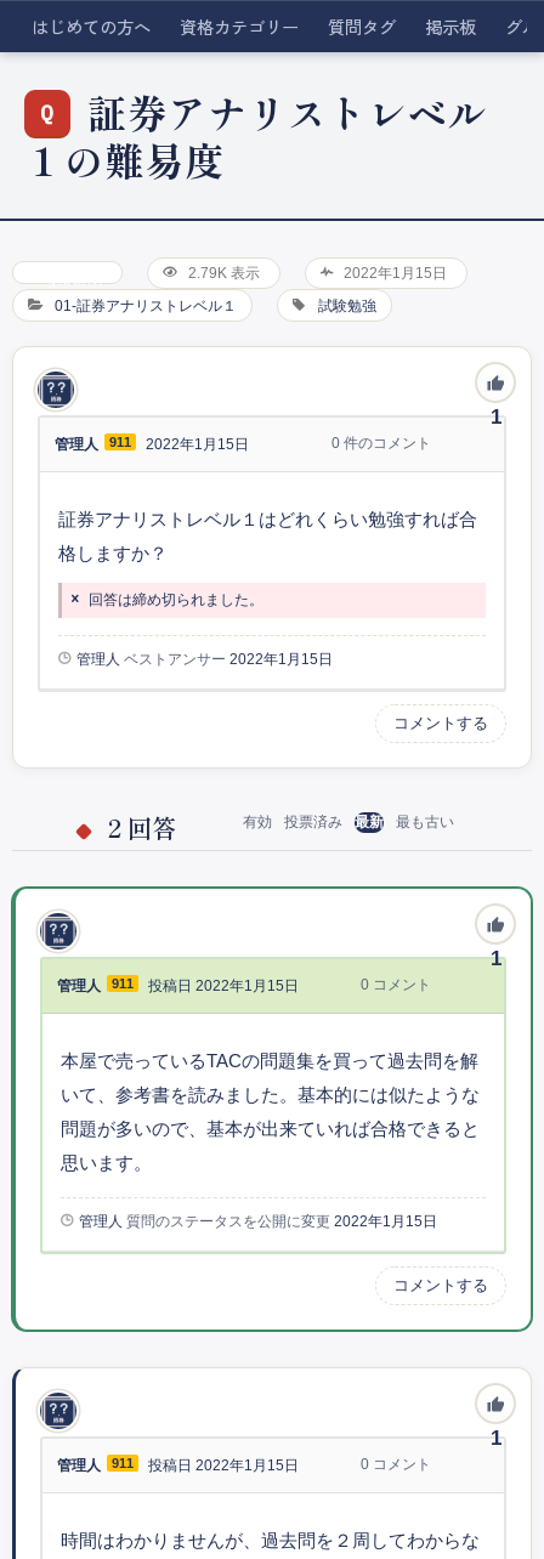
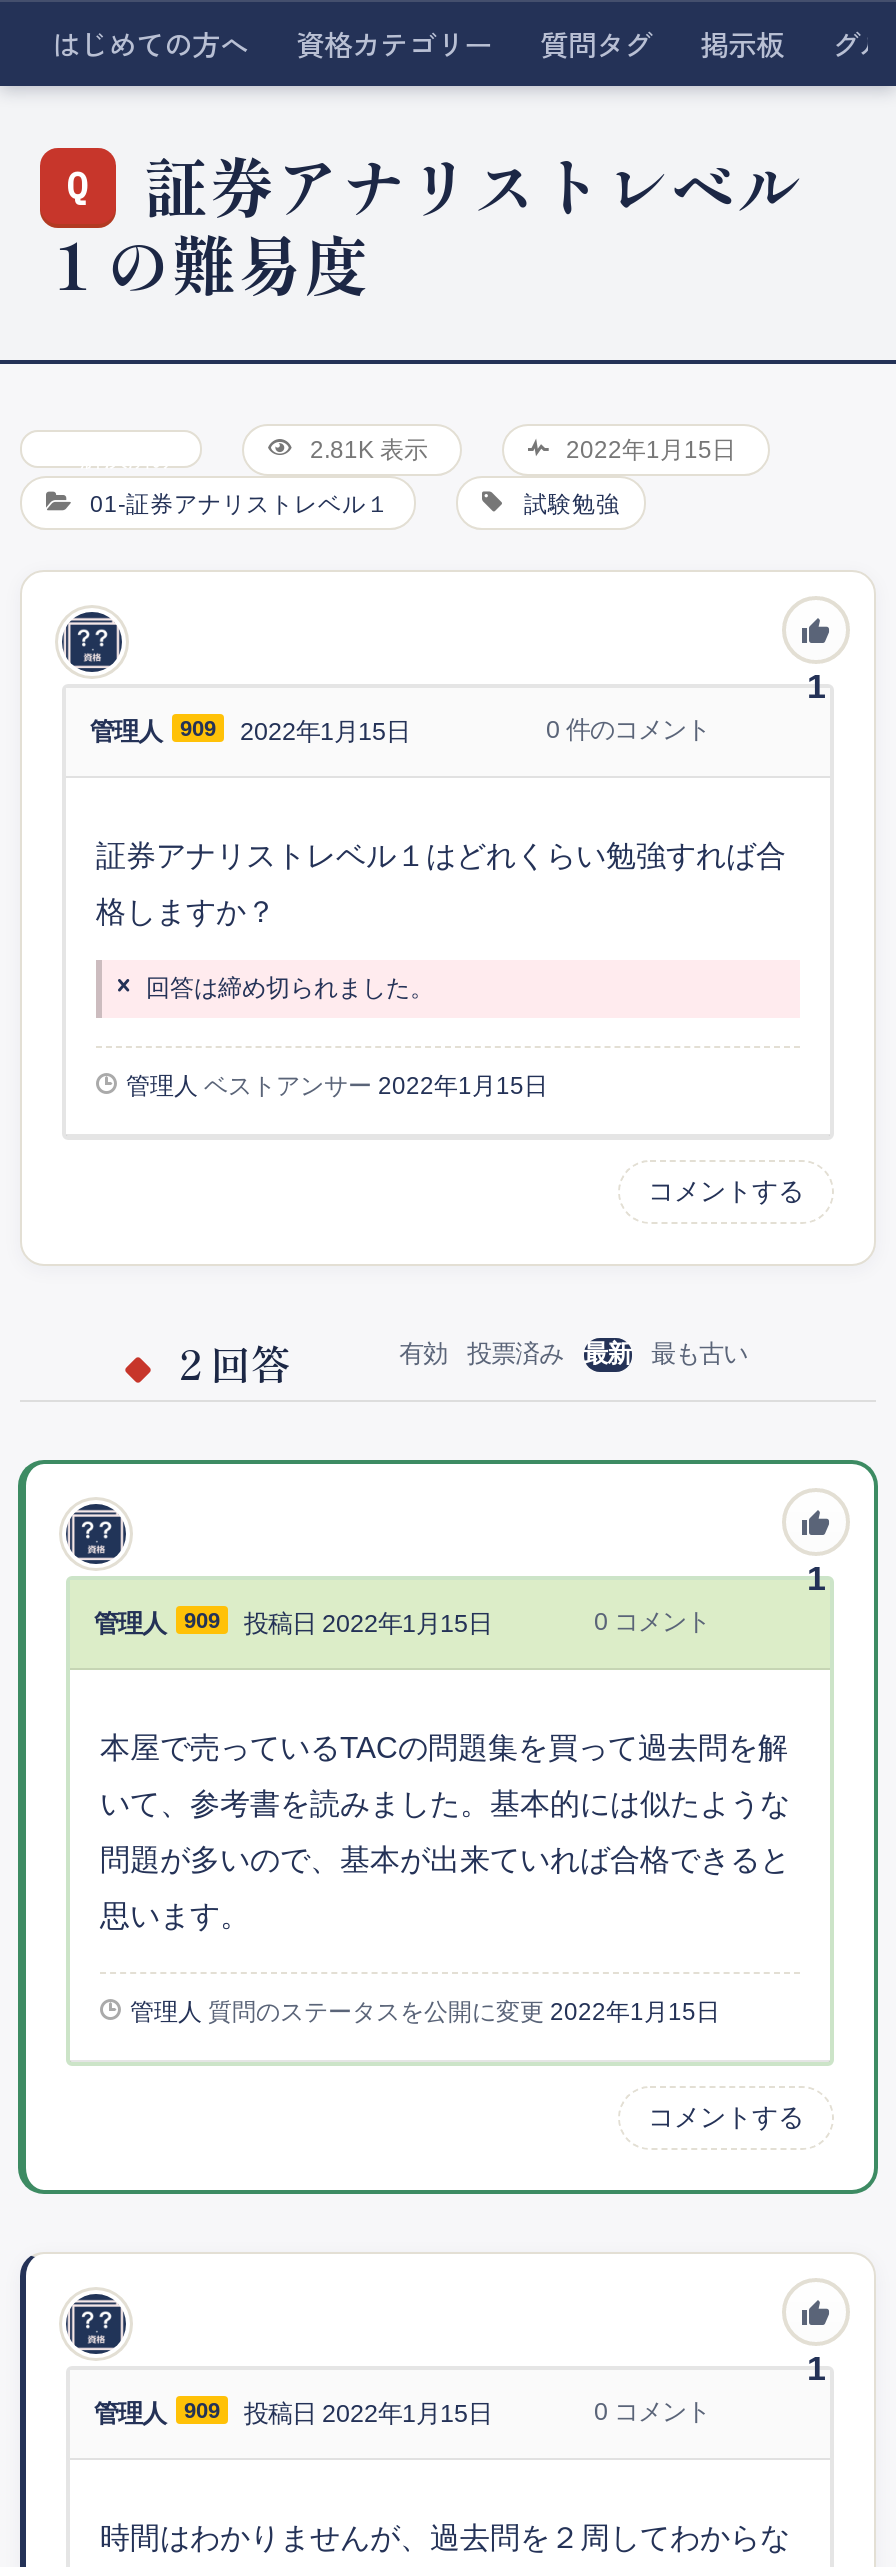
[188,265,260,282] 2.79K 表示 -> [310,437,428,465] 2.81K 表示
[55,435,249,453] 管理人 911 2022年1月15日 -> [90,716,410,746] 管理人 909 2022年1月15日
[57,976,299,995] 管理人 911 投稿日 2022年1月15日 -> [94,1608,492,1638] 管理人 909 投稿日 2022年1月15日
[57,1456,299,1474] 管理人 911 投稿日 2022年1月15日 -> [94,2398,492,2428] 管理人 909 投稿日 2022年1月15日

